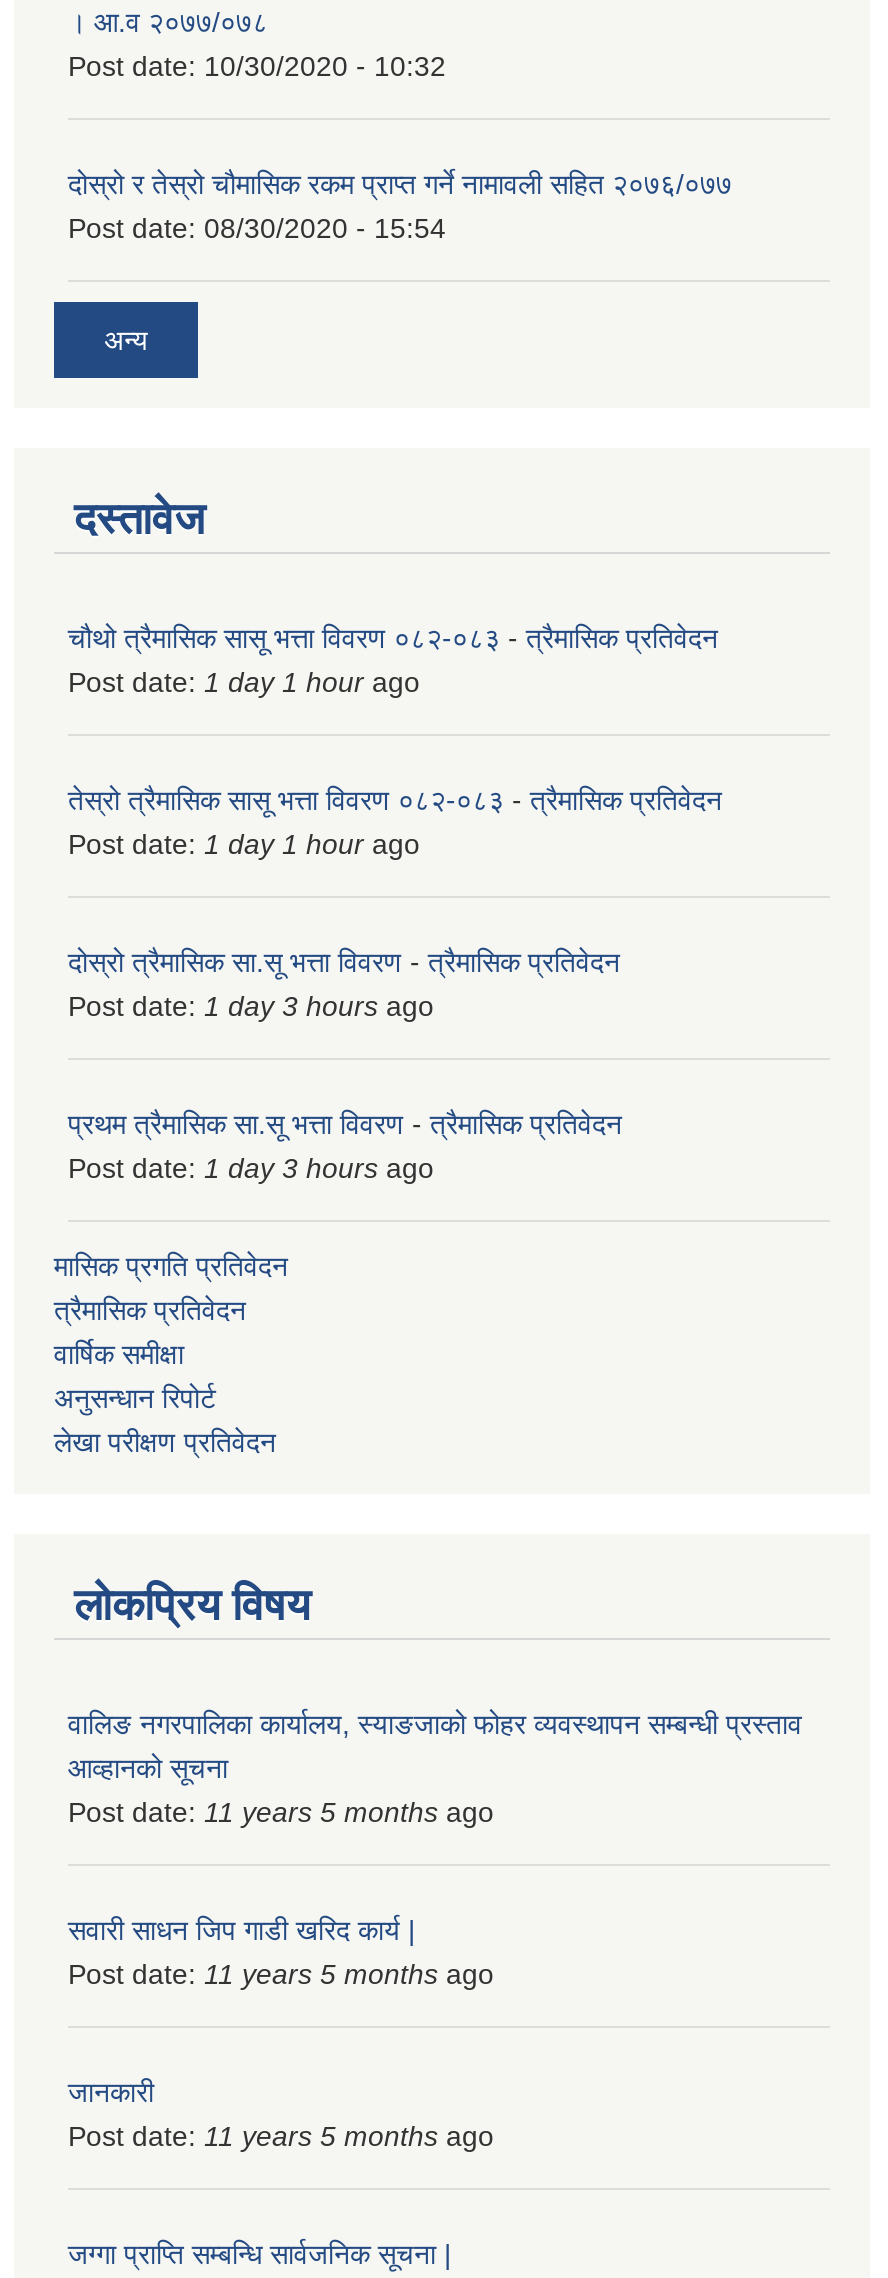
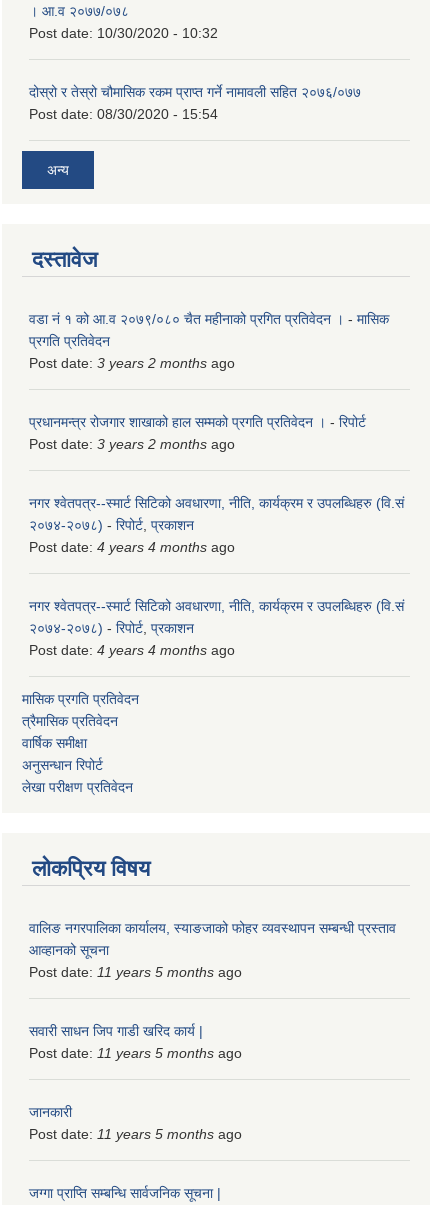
[68,623,718,699] चौथो त्रैमासिक सासू भत्ता विवरण ०८२-०८३ - त्रैमासिक प्रतिवेदन | Post date: 1 day 1 hour ago -> [29,311,389,371] वडा नं १ को आ.व २०७९/०८० चैत महीनाको प्रगित प्रतिवेदन । - मासिक | प्रगति प्रतिवेदन | Post date: 3 years 2 months ago
[68,785,722,861] तेस्रो त्रैमासिक सासू भत्ता विवरण ०८२-०८३ - त्रैमासिक प्रतिवेदन | Post date: 1 day 1 hour ago -> [29,414,366,452] प्रधानमन्त्र रोजगार शाखाको हाल सम्मको प्रगति प्रतिवेदन । - रिपोर्ट | Post date: 3 years 2 months ago
[68,947,620,1023] दोस्रो त्रैमासिक सा.सू भत्ता विवरण - त्रैमासिक प्रतिवेदन | Post date: 1 day 3 hours ago -> [29,495,404,555] नगर श्वेतपत्र--स्मार्ट सिटिको अवधारणा, नीति, कार्यक्रम र उपलब्धिहरु (वि.सं | २०७४-२०७८) - रिपोर्ट, प्रकाशन | Post date: 4 years 4 months ago
[68,1109,622,1185] प्रथम त्रैमासिक सा.सू भत्ता विवरण - त्रैमासिक प्रतिवेदन | Post date: 1 day 3 hours ago -> [29,598,404,658] नगर श्वेतपत्र--स्मार्ट सिटिको अवधारणा, नीति, कार्यक्रम र उपलब्धिहरु (वि.सं | २०७४-२०७८) - रिपोर्ट, प्रकाशन | Post date: 4 years 4 months ago

